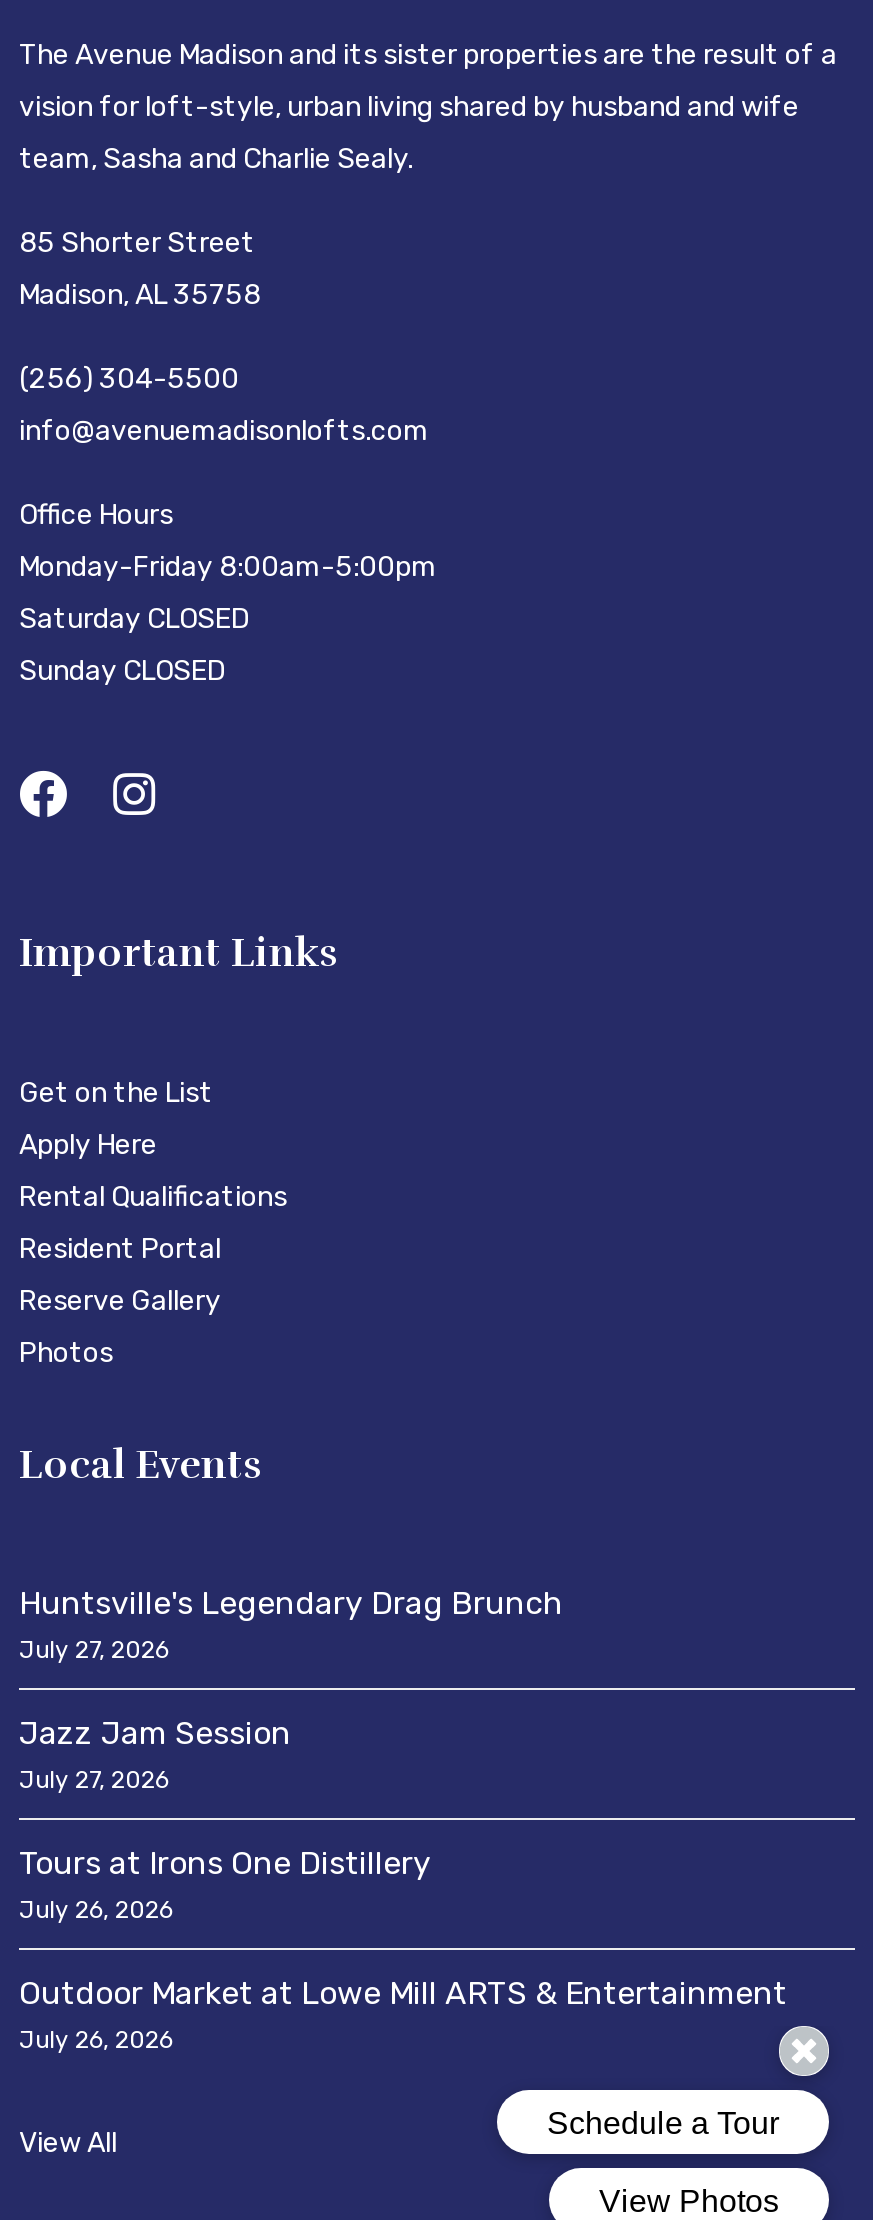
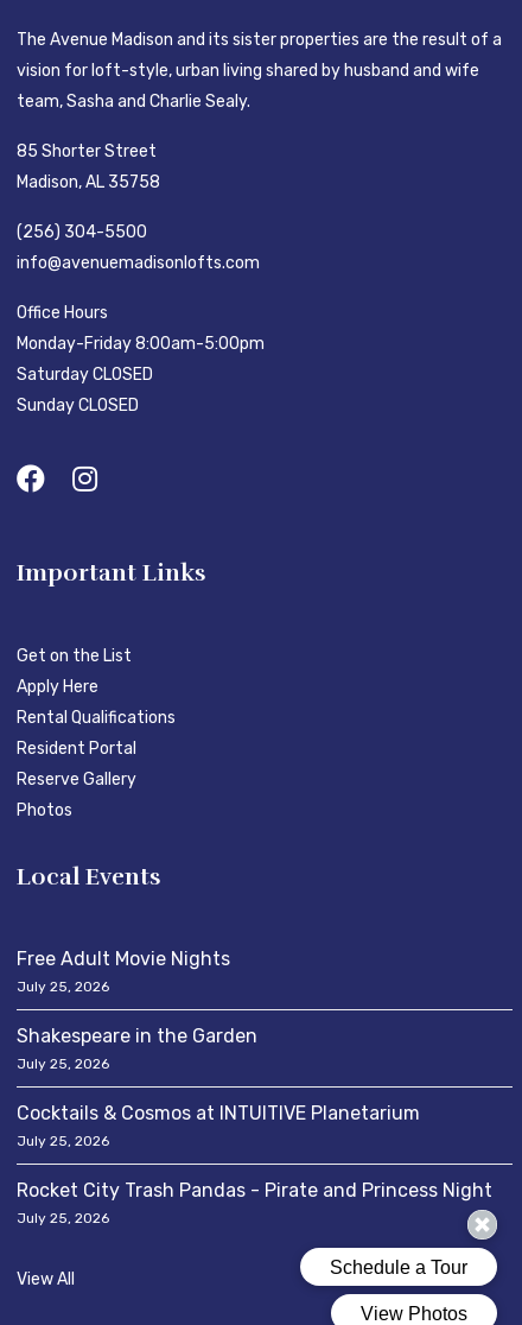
[19,1583,563,1663] Huntsville's Legendary Drag Brunch | July 27, 2026 -> [17,947,230,994] Free Adult Movie Nights | July 25, 2026
[19,1713,291,1793] Jazz Jam Session | July 27, 2026 -> [17,1024,257,1072] Shakespeare in the Garden | July 25, 2026
[19,1843,431,1923] Tours at Irons One Distillery | July 26, 2026 -> [17,1101,420,1149] Cocktails & Cosmos at INTUITIVE Planetarium | July 25, 2026
[19,1973,787,2053] Outdoor Market at Lowe Mill ARTS & Entertainment | July 26, 2026 -> [17,1178,492,1226] Rocket City Trash Pandas - Pirate and Princess Night | July 25, 2026

